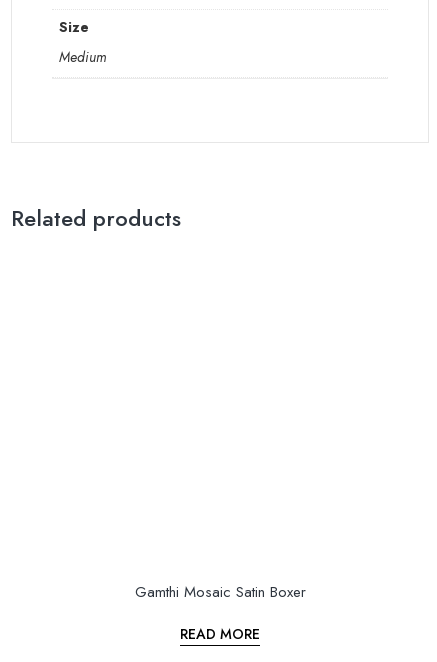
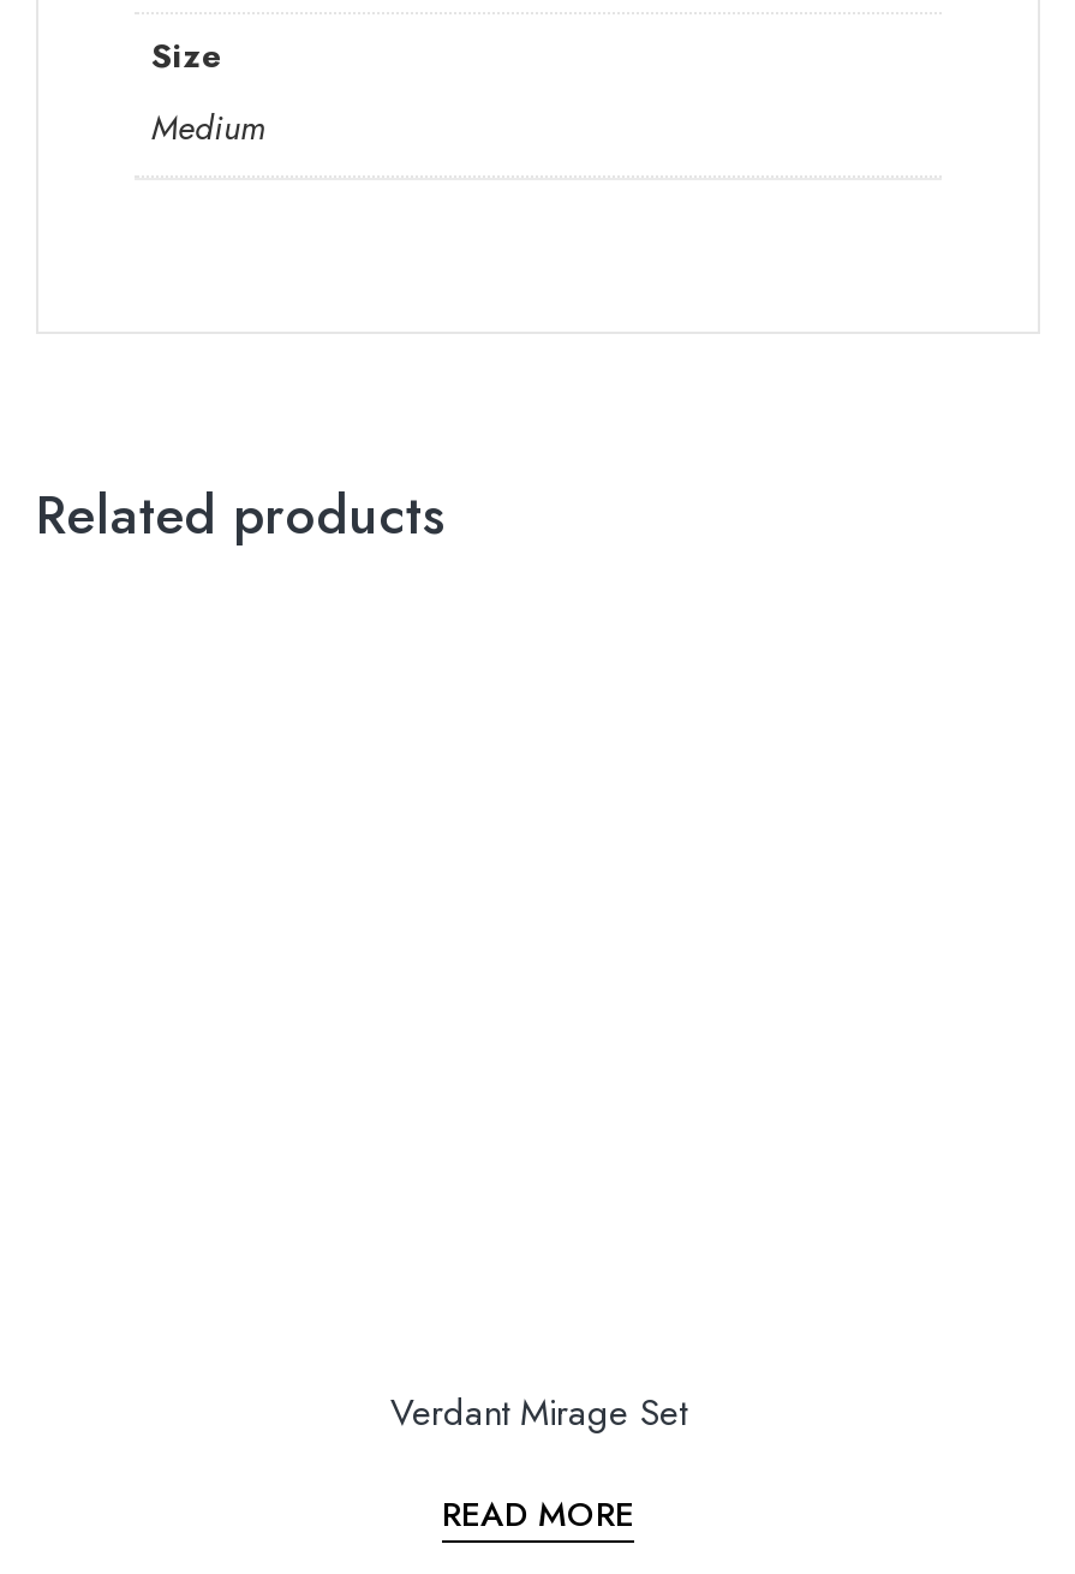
[134,581,305,603] Gamthi Mosaic Satin Boxer -> [390,1386,686,1438] Verdant Mirage Set

